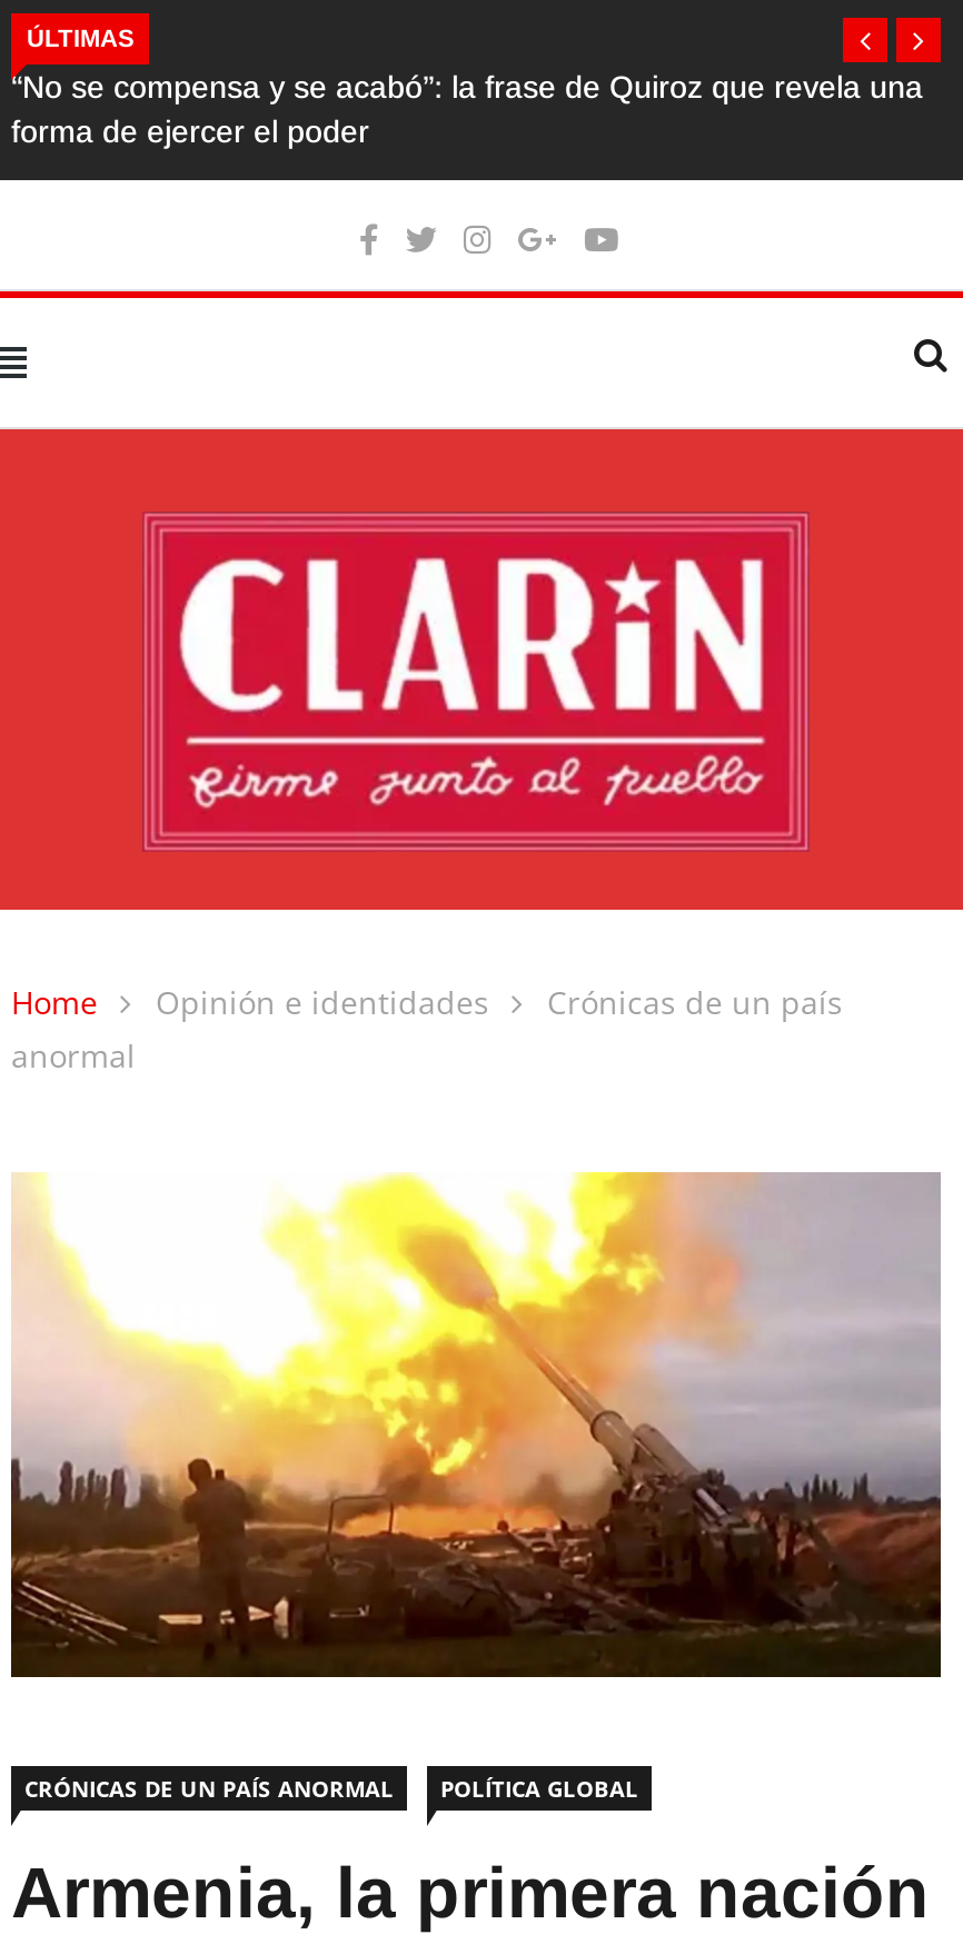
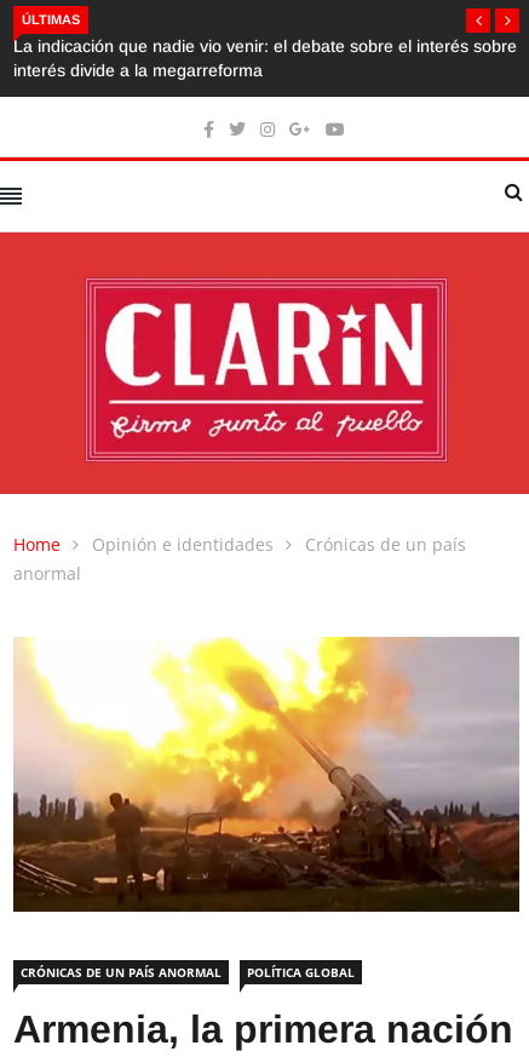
[11,69,923,149] “No se compensa y se acabó”: la frase de Quiroz que revela una | forma de ejercer el poder -> [13,36,517,80] La indicación que nadie vio venir: el debate sobre el interés sobre | interés divide a la megarreforma

